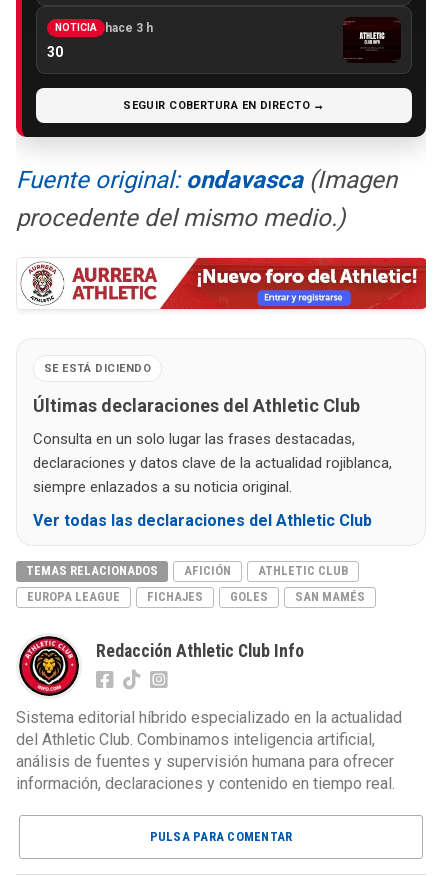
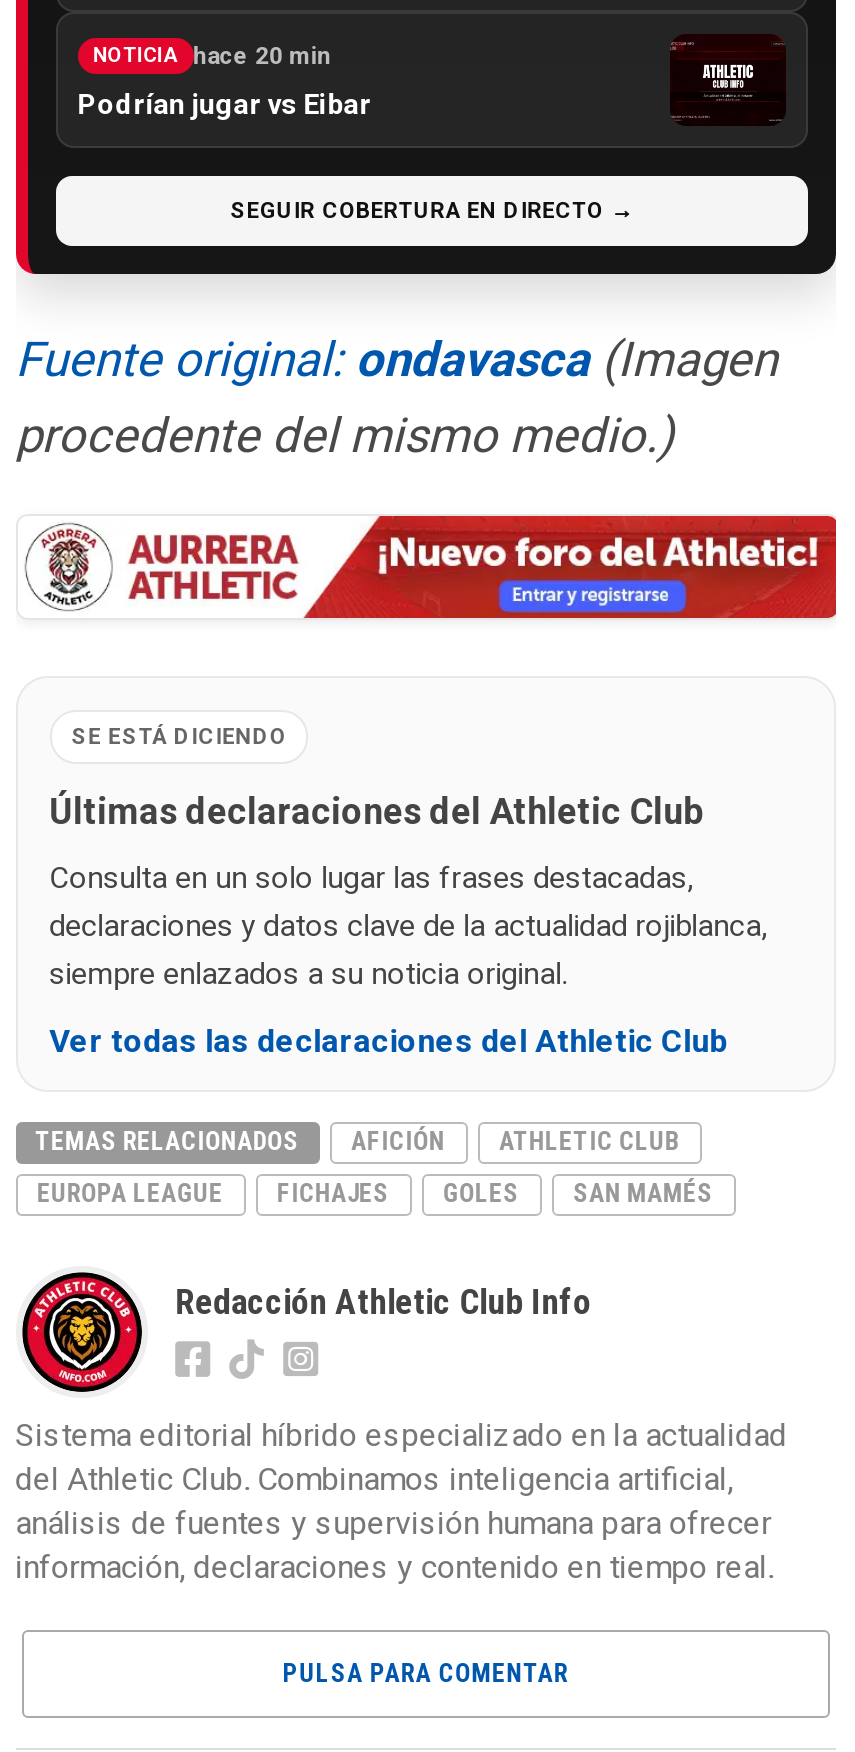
[55,21,153,35] NOTICIA hace 3 h -> [93,42,331,70] NOTICIA hace 20 min
[47,44,63,60] 30 -> [77,88,371,120] Podrían jugar vs Eibar

